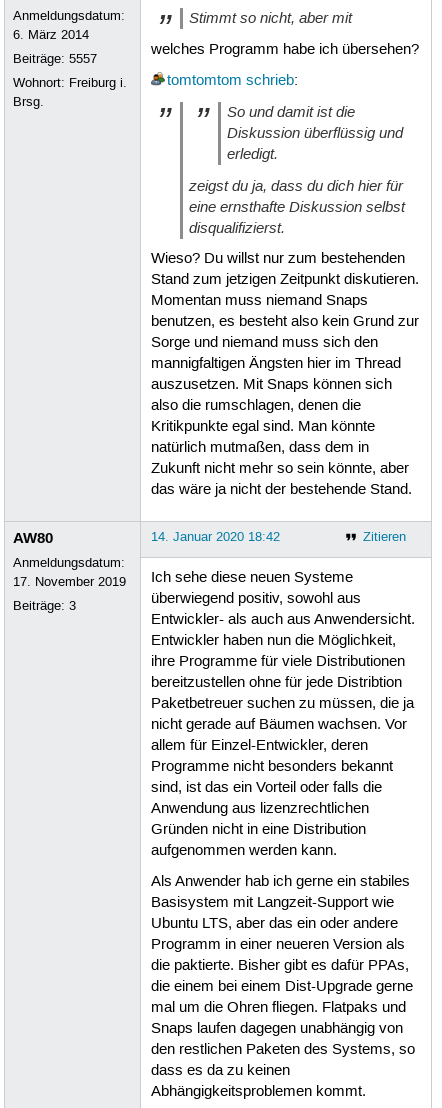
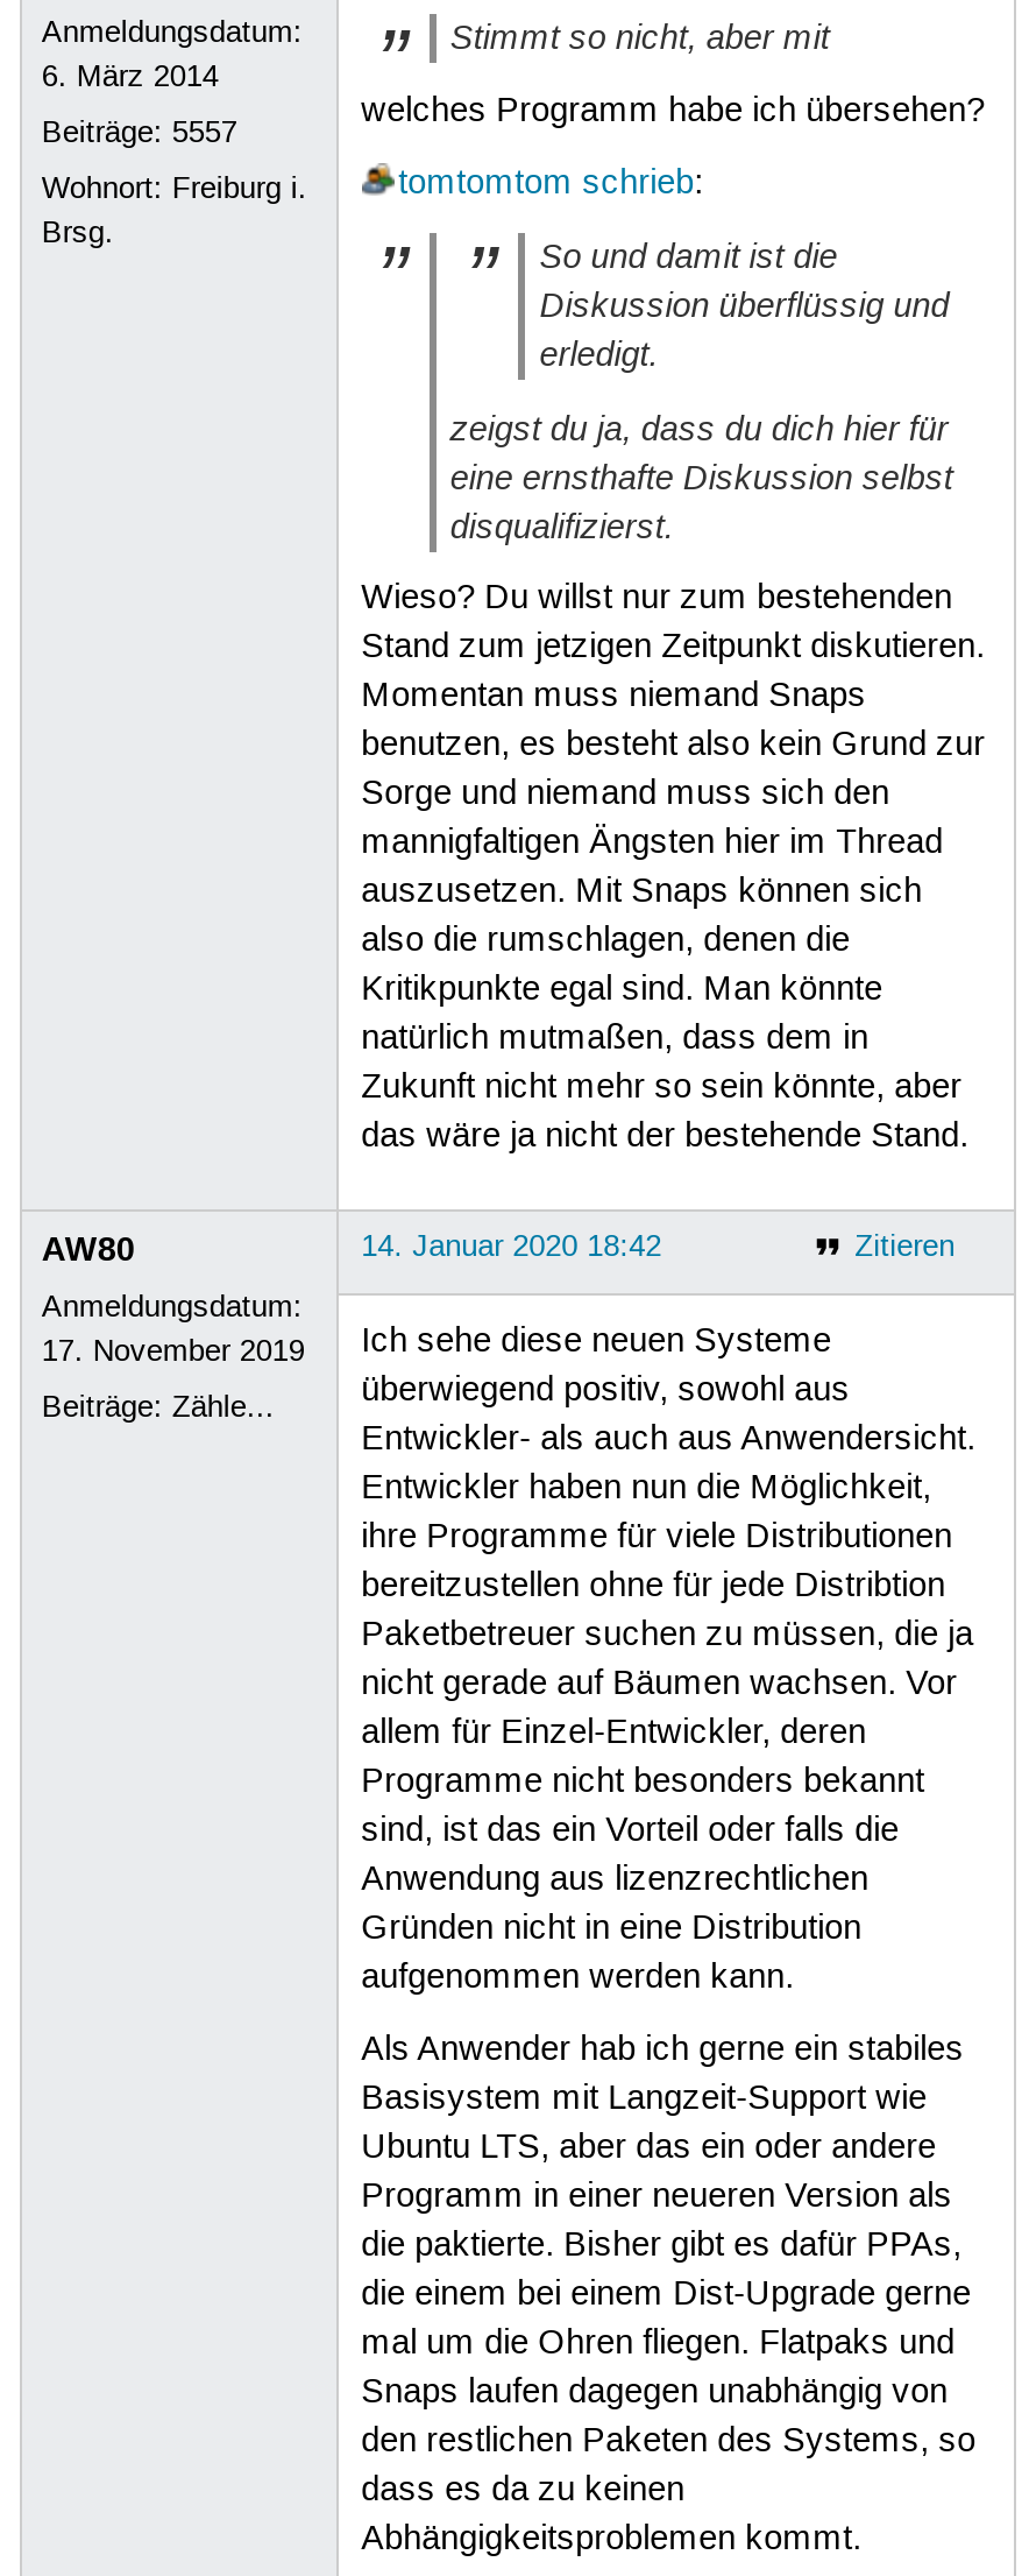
[13,598,76,614] Beiträge: 3 -> [42,1388,274,1426] Beiträge: Zähle...

